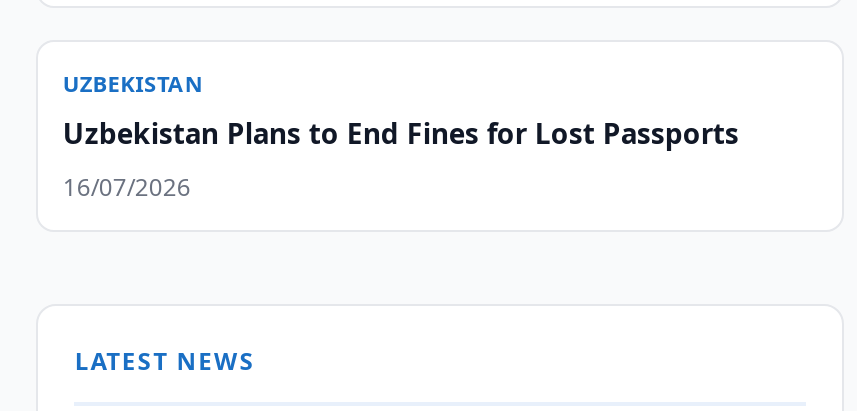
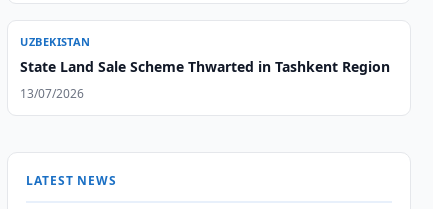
[63,114,739,152] Uzbekistan Plans to End Fines for Lost Passports -> [20,57,390,76] State Land Sale Scheme Thwarted in Tashkent Region
[63,170,191,204] 16/07/2026 -> [20,85,84,102] 13/07/2026

